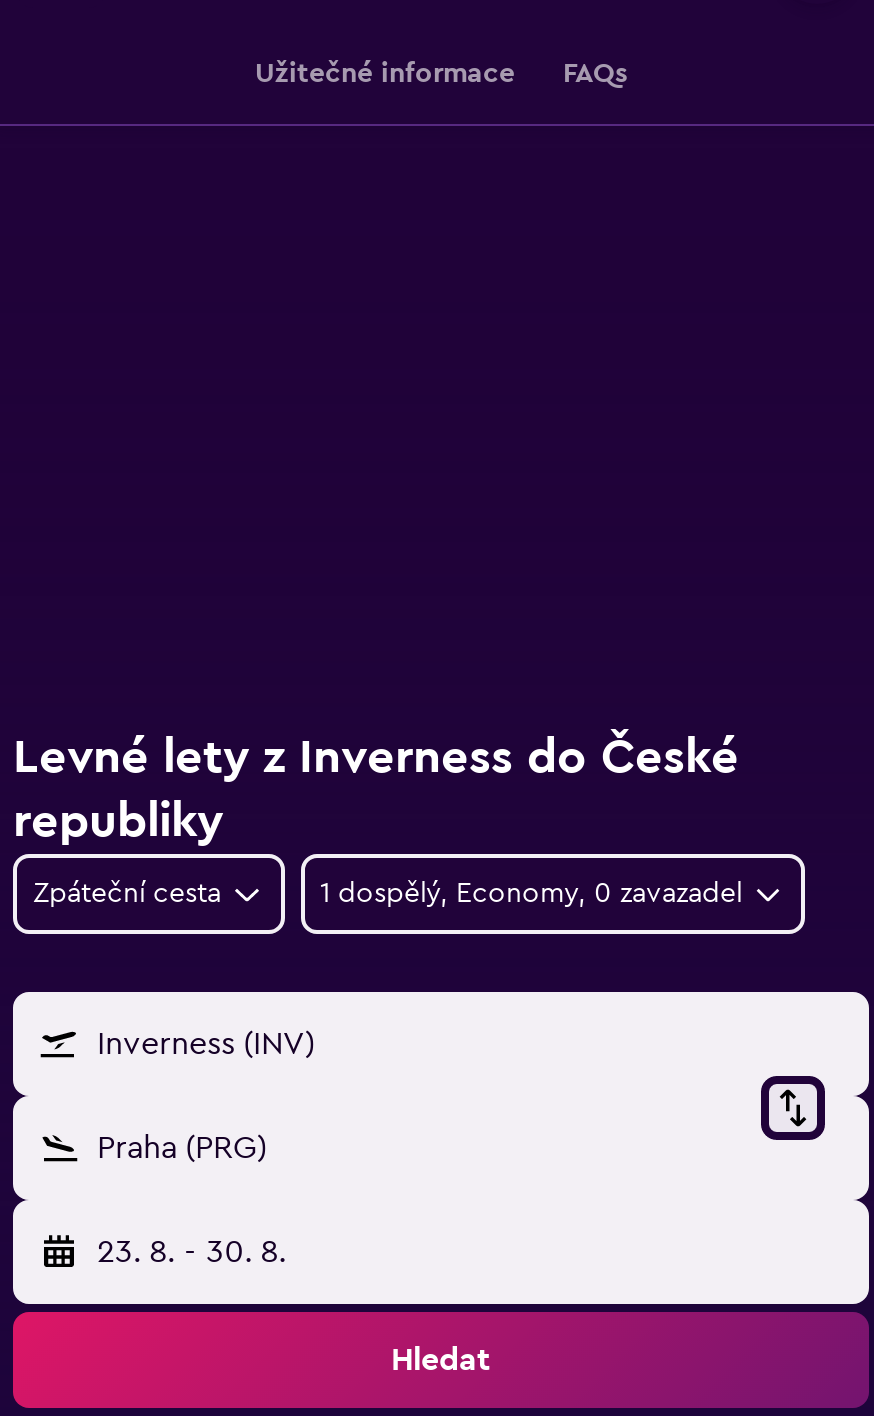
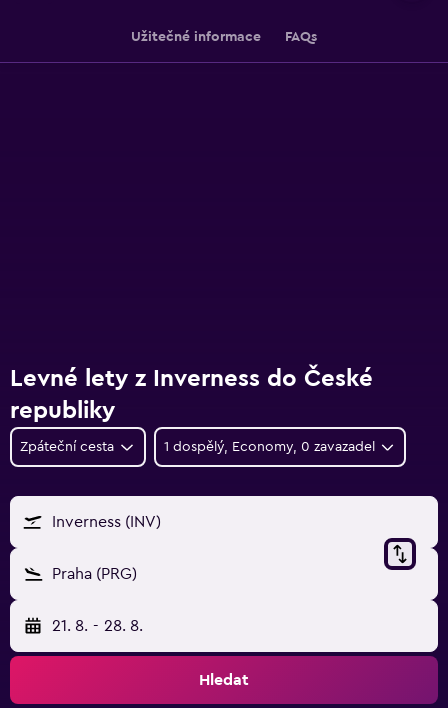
[97,1236,286,1268] 23. 8. - 30. 8. -> [52,618,143,634] 21. 8. - 28. 8.

